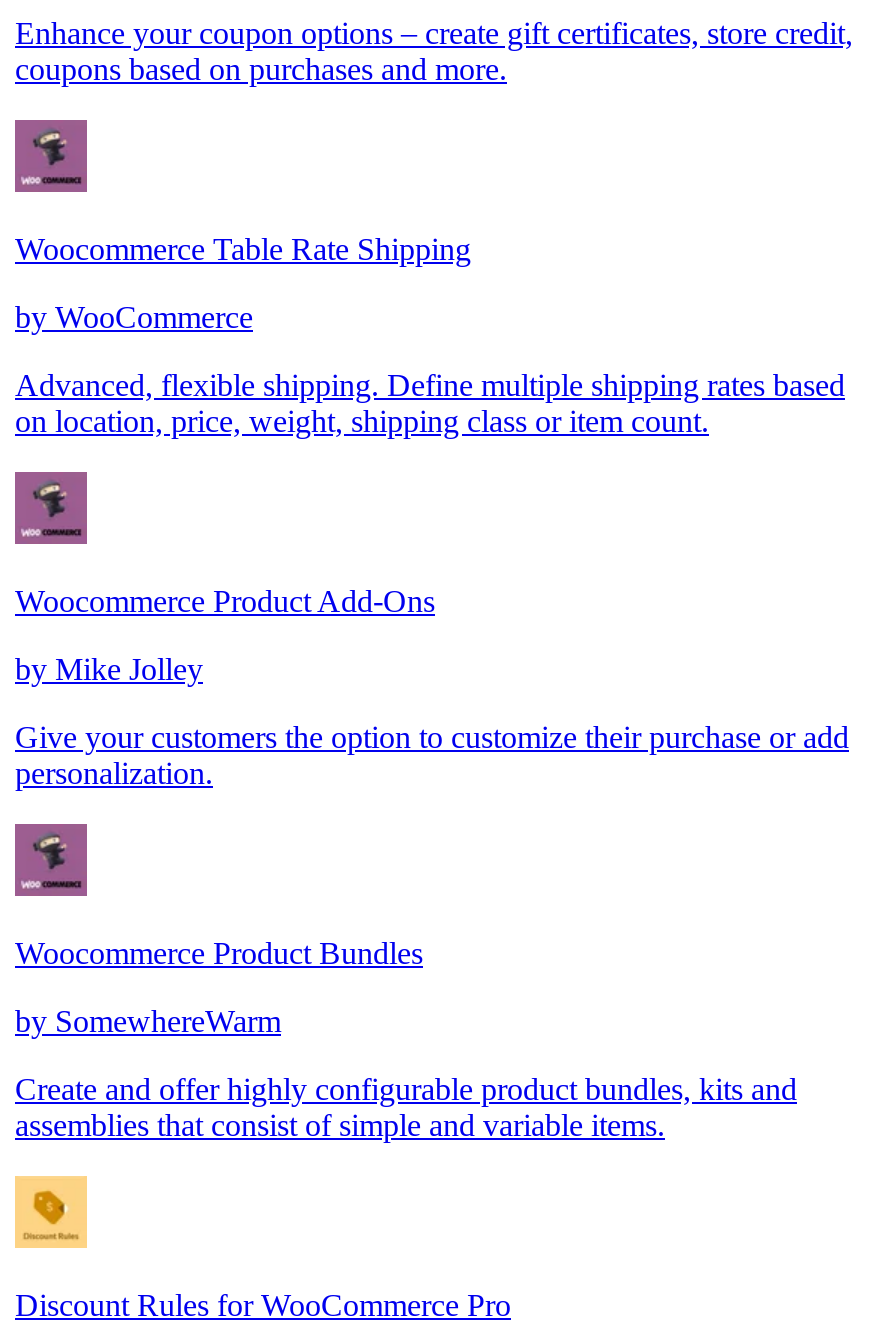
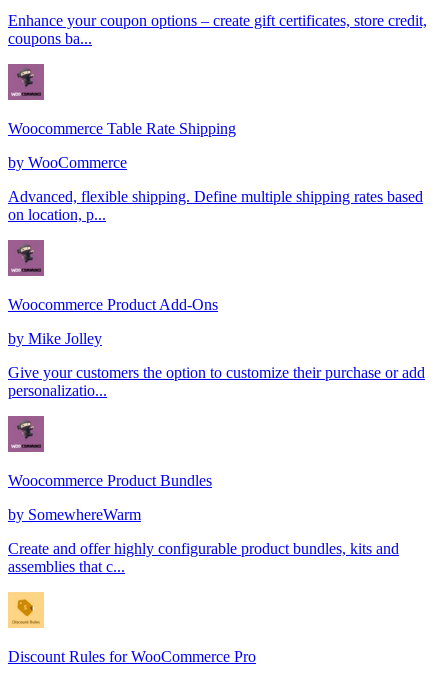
[15,51,507,85] coupons based on purchases and more. -> [8,30,92,47] coupons ba...
[15,403,709,437] on location, price, weight, shipping class or item count. -> [8,206,106,223] on location, p...
[15,755,213,789] personalization. -> [8,382,107,399] personalizatio...
[15,1107,665,1141] assemblies that consist of simple and variable items. -> [8,558,125,575] assemblies that c...

